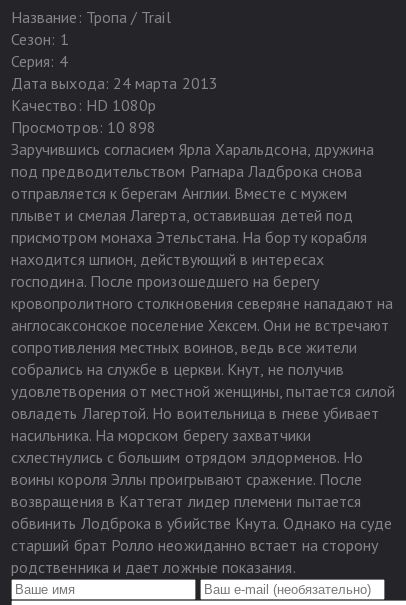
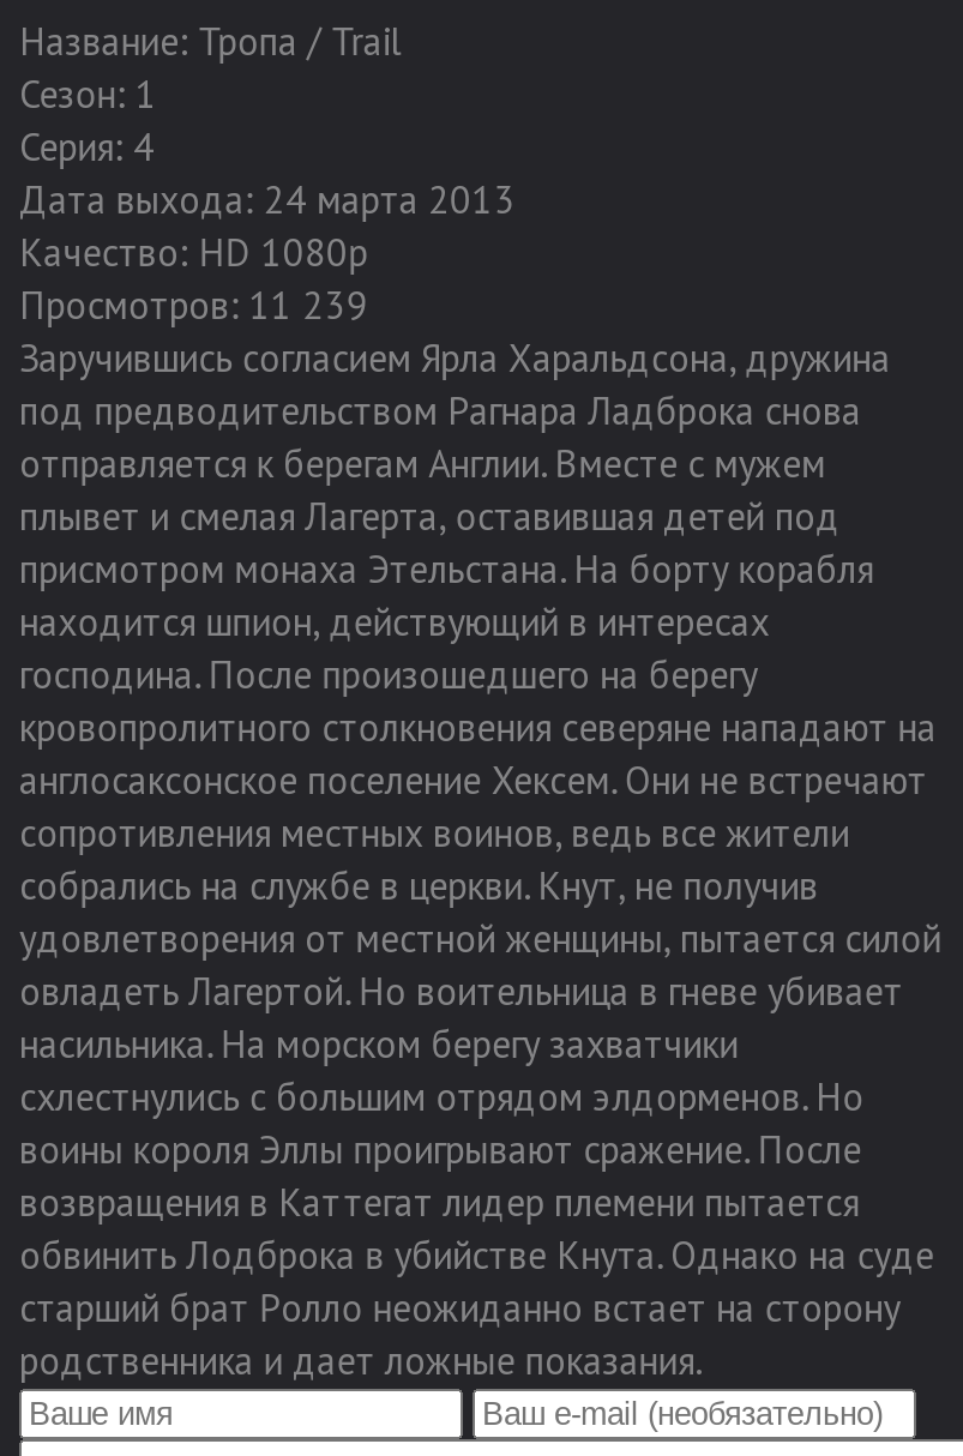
[11,117,156,137] Просмотров: 10 898 -> [19,281,368,329] Просмотров: 11 239

